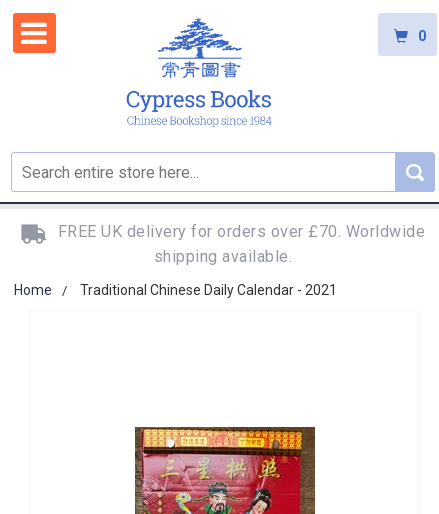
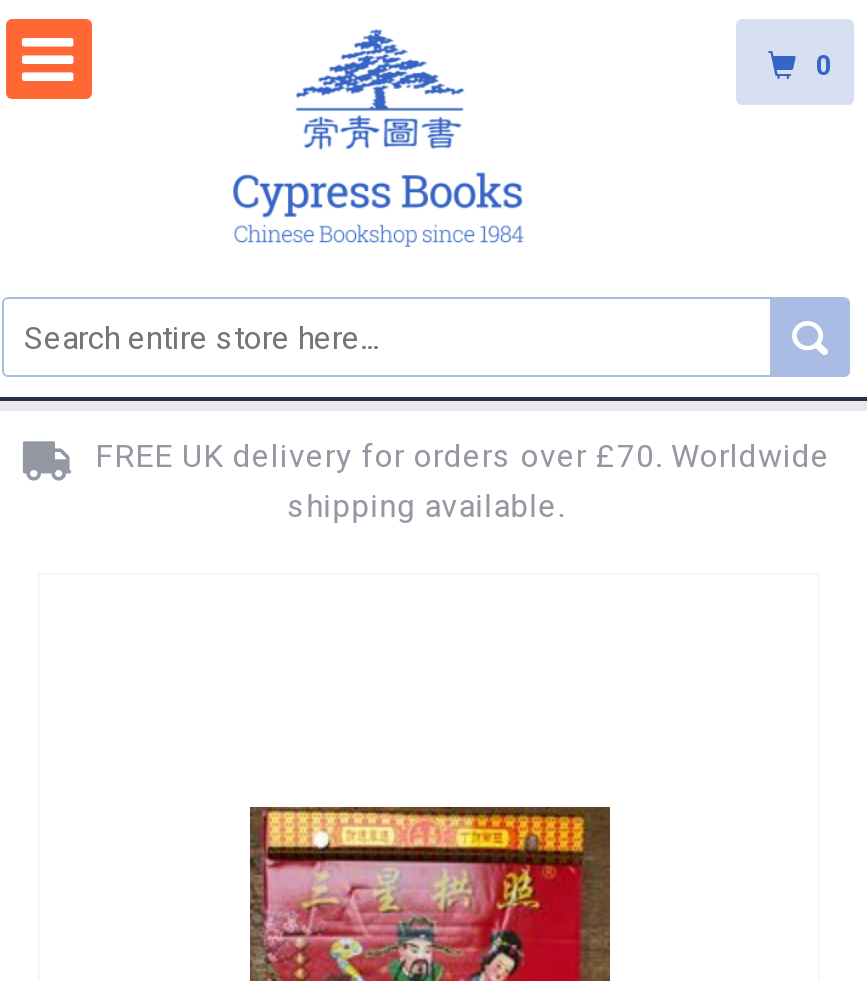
[14,282,337,298] Home | Traditional Chinese Daily Calendar - 2021 -> none

